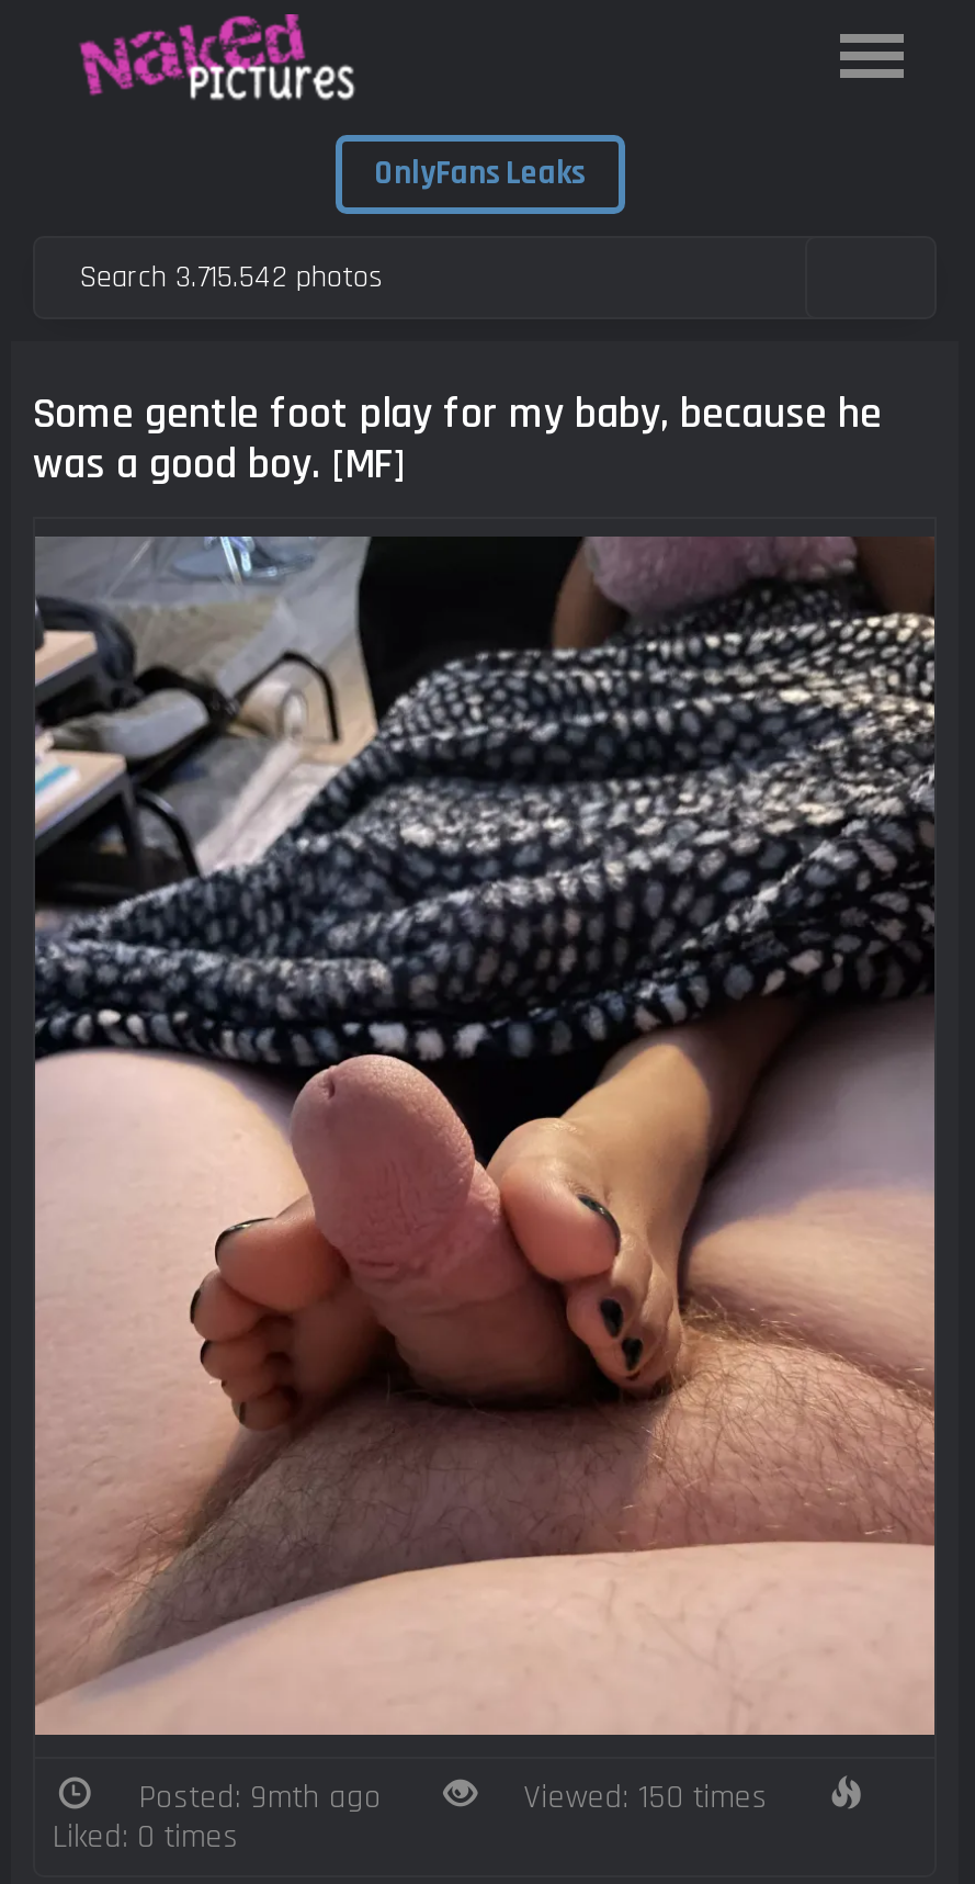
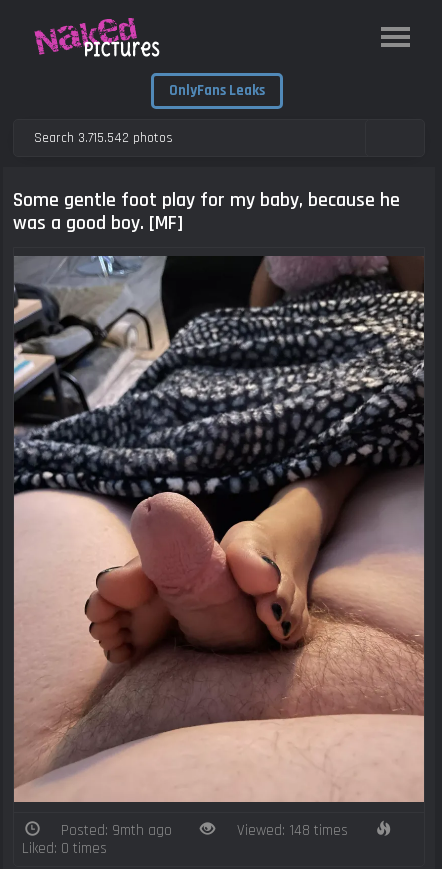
[524,1776,767,1818] Viewed: 150 times -> [237,821,348,840] Viewed: 148 times

